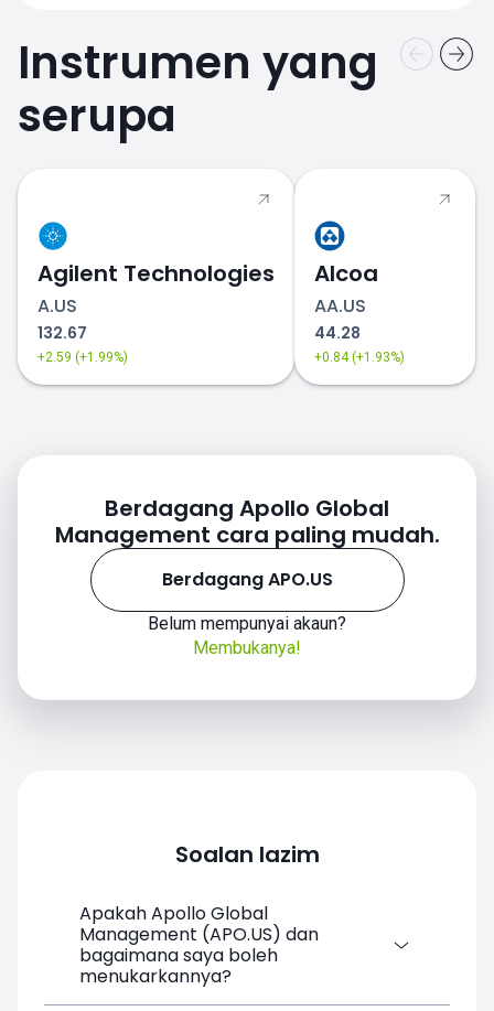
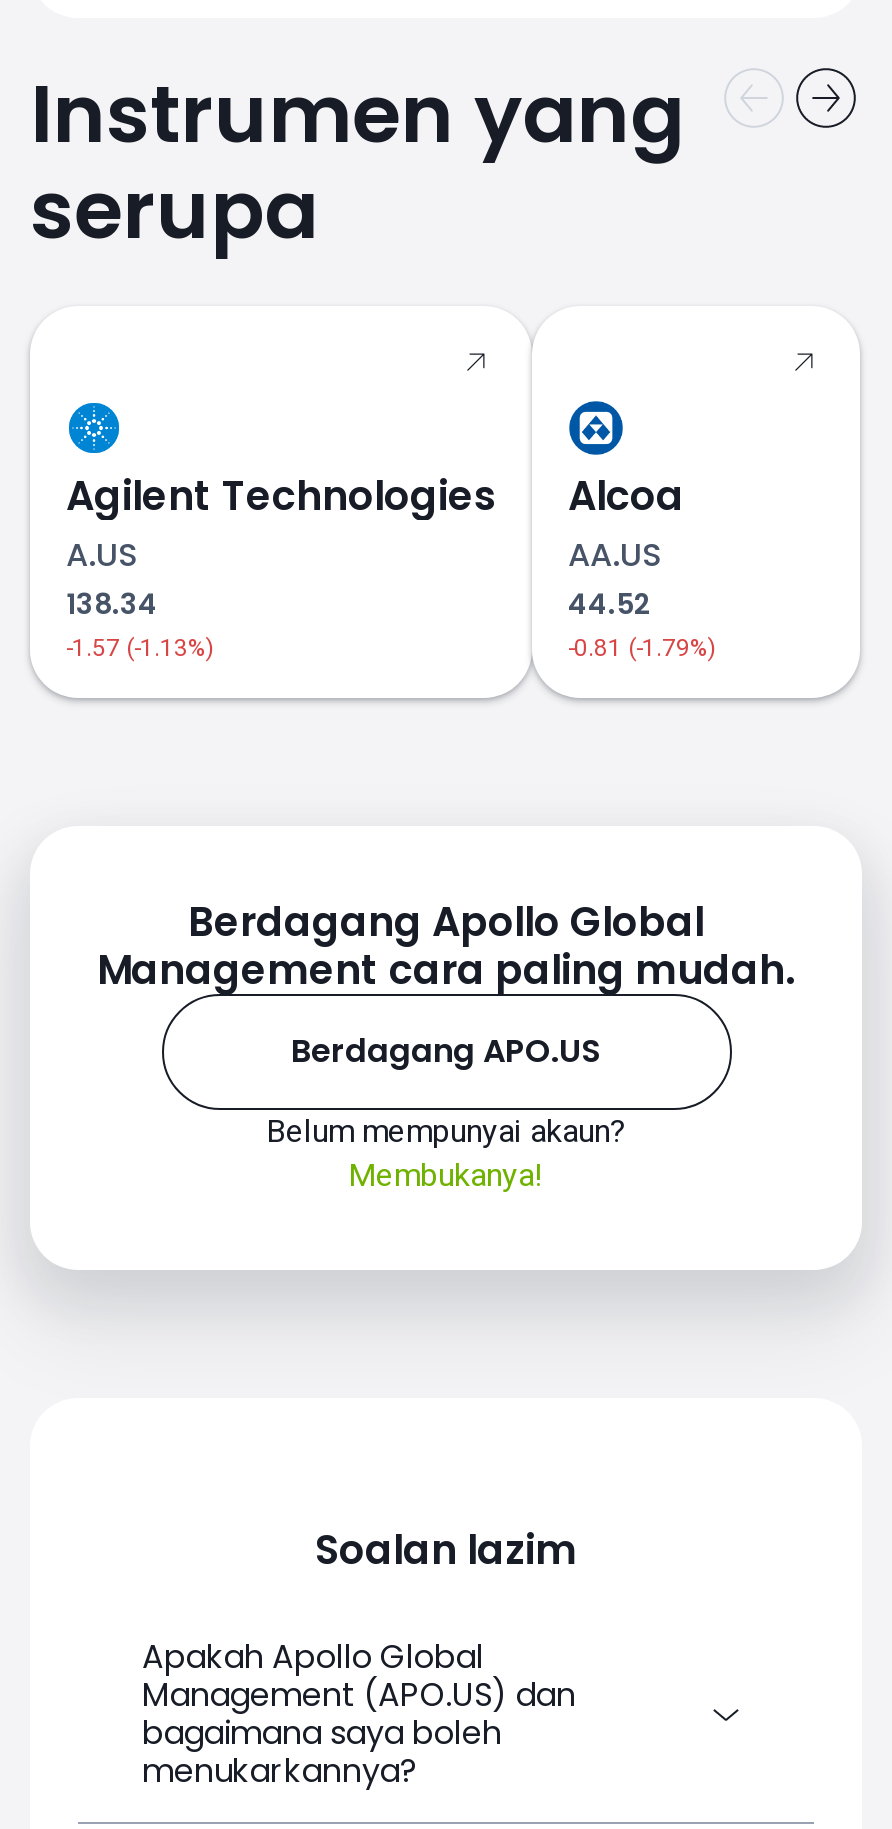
[37,322,90,344] 132.67 -> [66,584,164,624] 138.34
[314,322,364,344] 44.28 -> [568,584,658,624] 44.52
[37,349,135,365] +2.59 (+1.99%) -> [66,634,226,662] -1.57 (-1.13%)
[314,349,411,365] +0.84 (+1.93%) -> [568,634,728,662] -0.81 (-1.79%)

